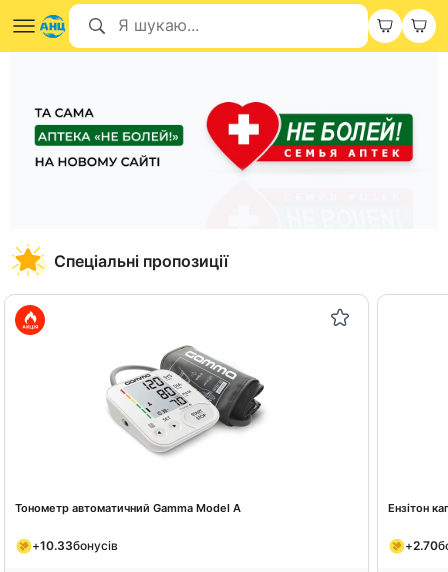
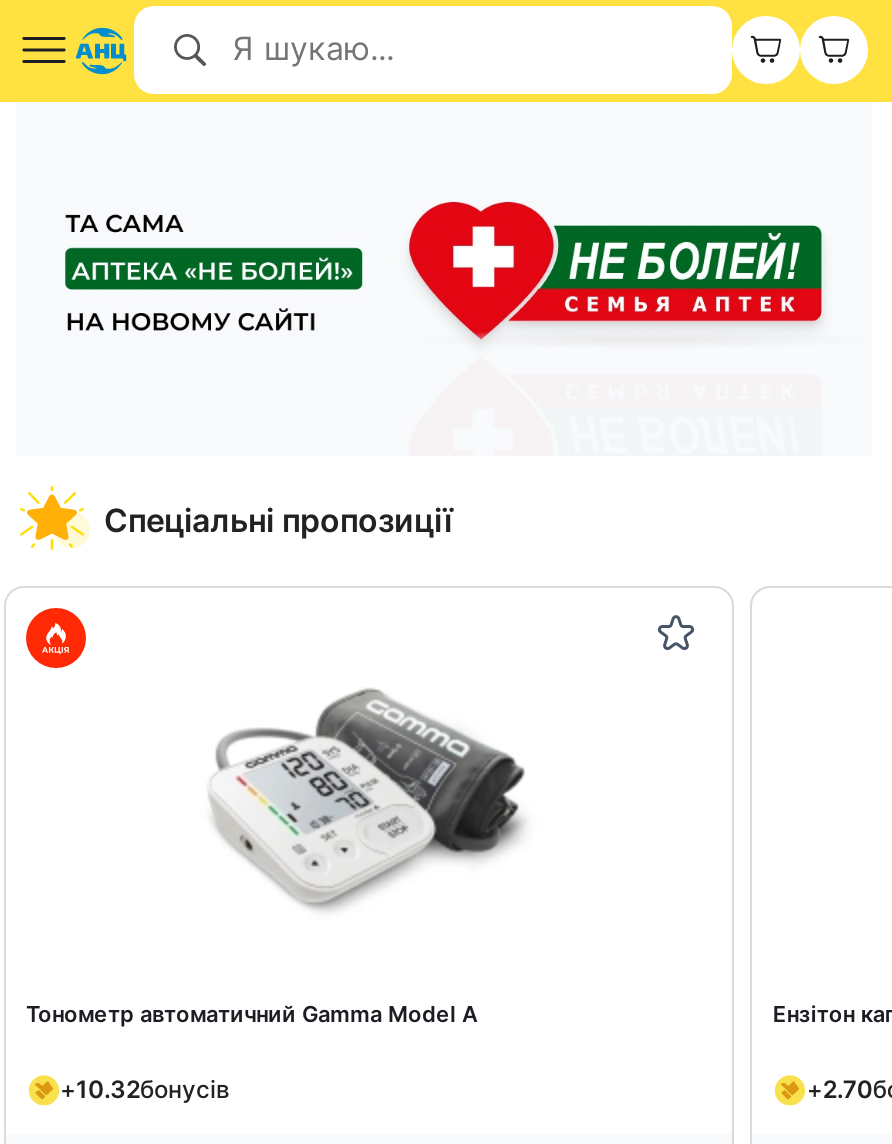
[32,538,118,553] +10.33бонусів -> [60,1074,230,1104] +10.32бонусів

